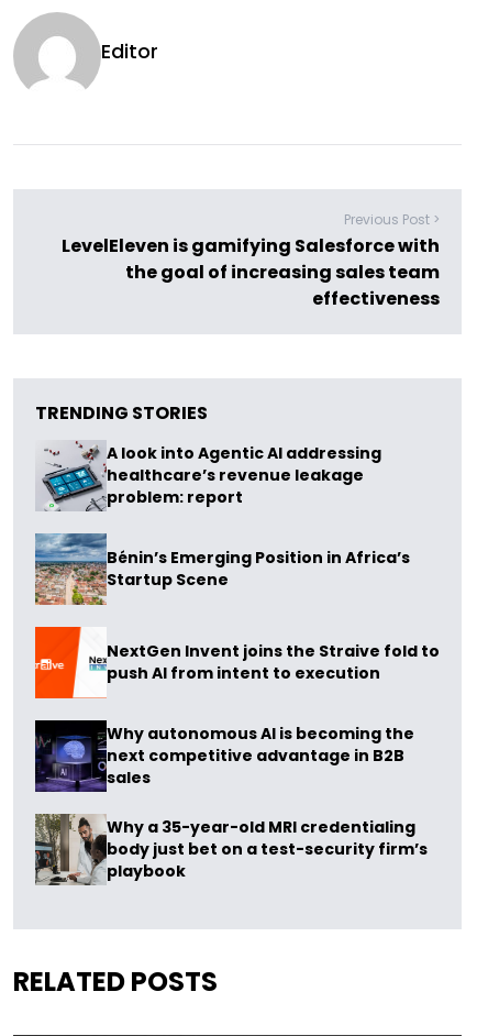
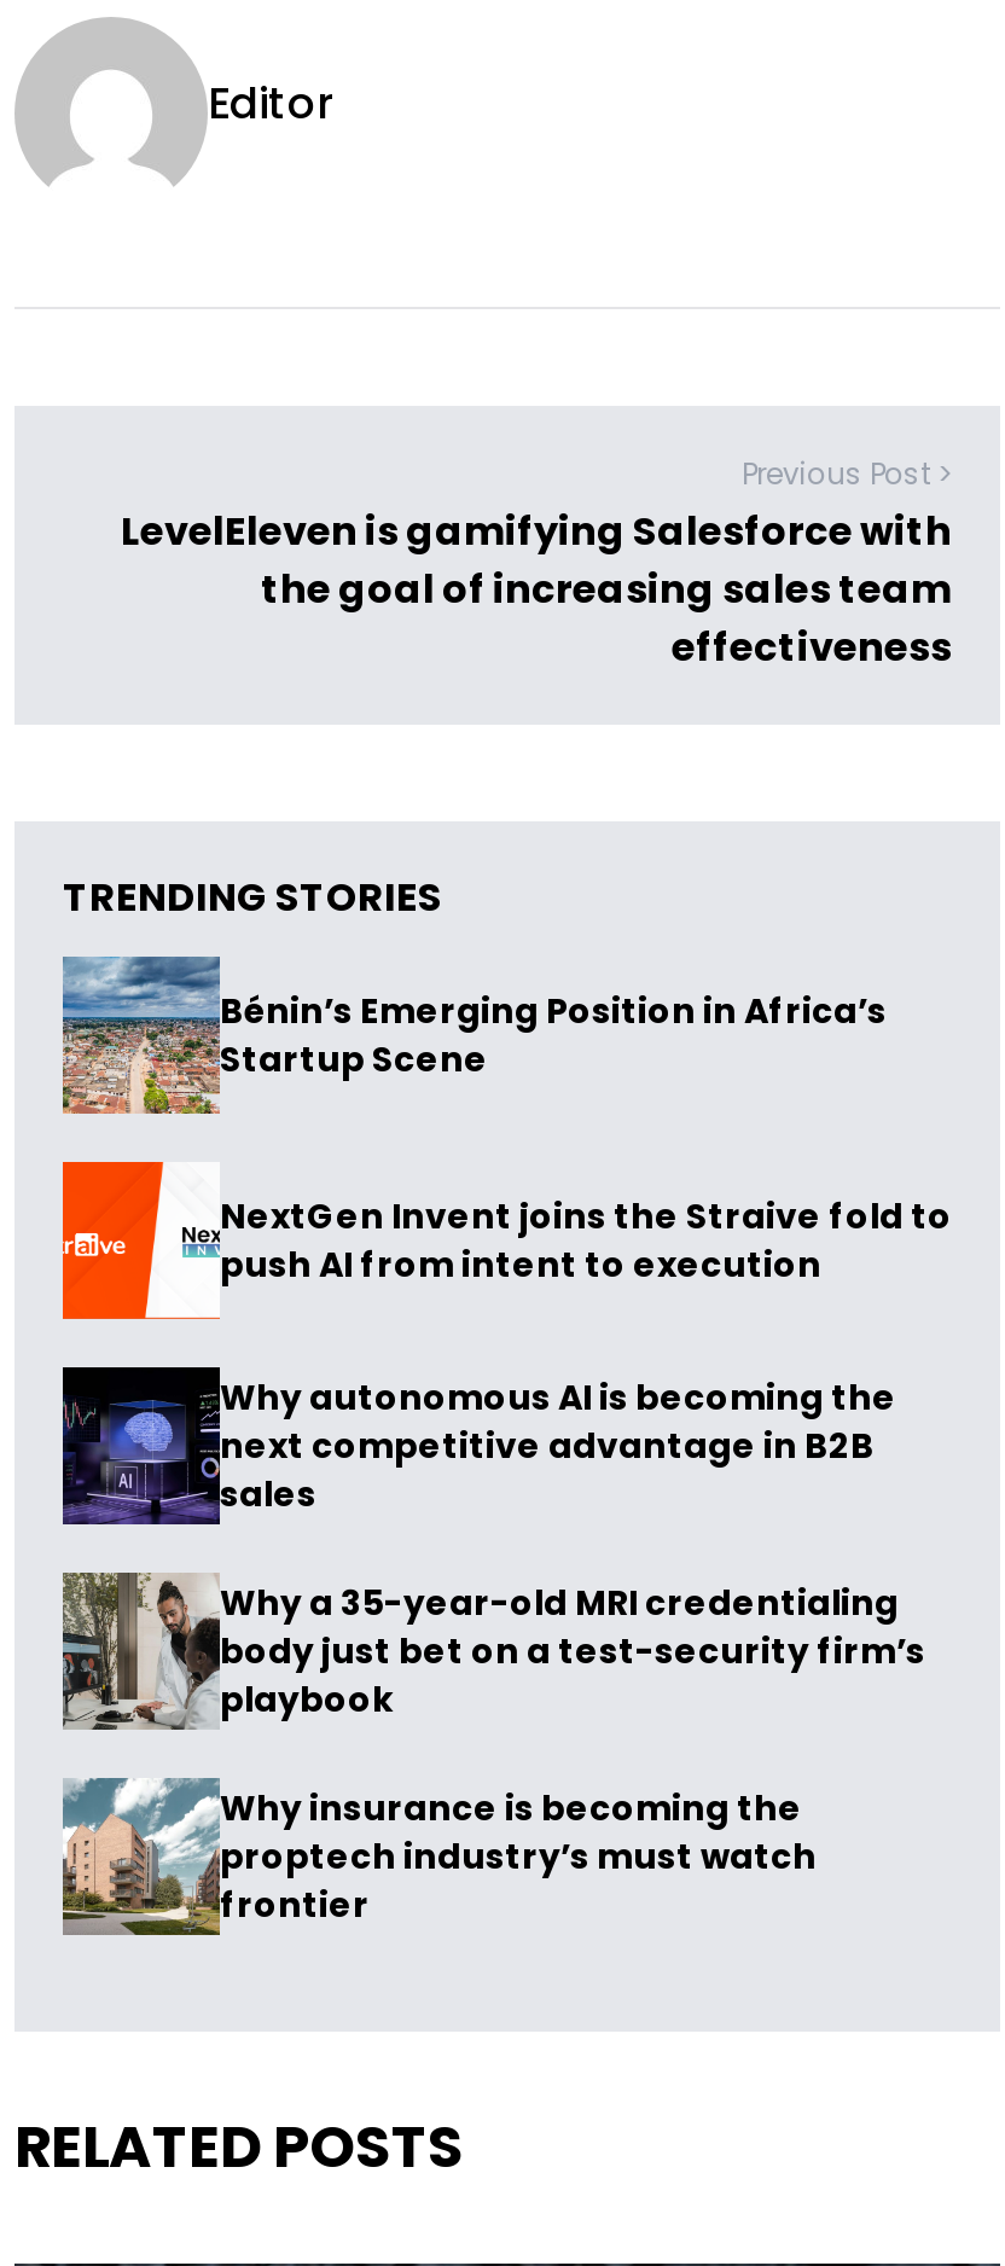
[35,440,381,511] [image] | A look into Agentic AI addressing | healthcare’s revenue leakage | problem: report -> none
moved [33,532,440,883] -> [58,954,952,1724]: [image] | Bénin’s Emerging Position in Africa’s | Startup Scene | ... | body just bet on a test-security firm’s | playbook
none -> [63,1778,817,1935] [image] | Why insurance is becoming the | proptech industry’s must watch | frontier

